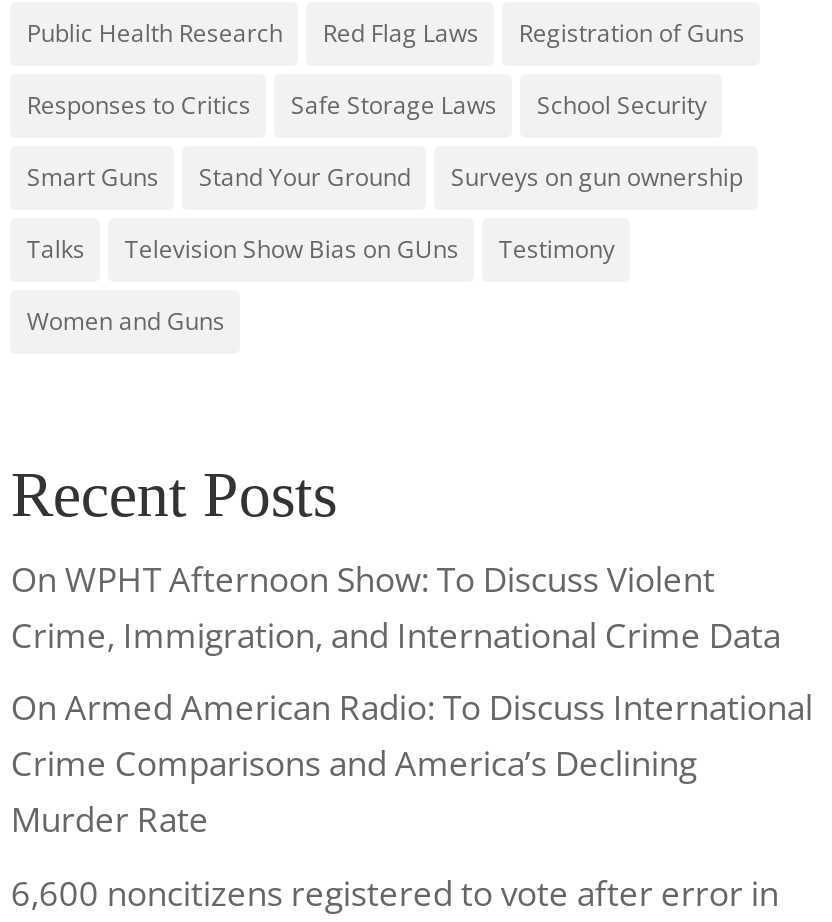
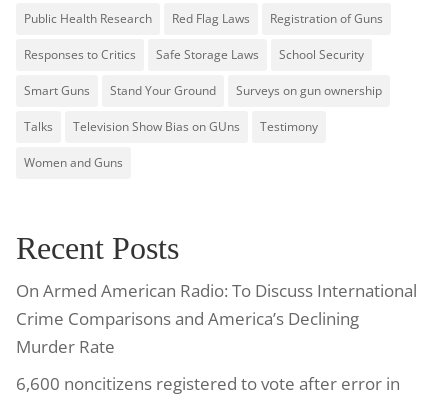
[11,556,781,658] On WPHT Afternoon Show: To Discuss Violent | Crime, Immigration, and International Crime Data -> none

